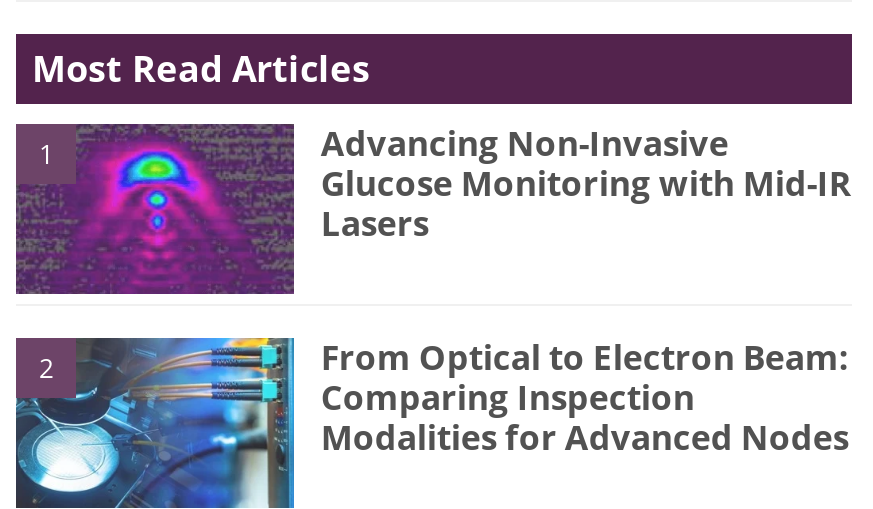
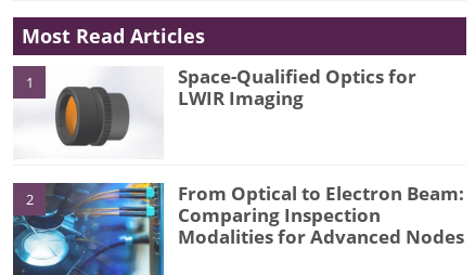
[14,119,851,296] [image] | Advancing Non-Invasive | Glucose Monitoring with Mid-IR | Lasers -> [13,64,417,159] [image] | Space-Qualified Optics for | LWIR Imaging

